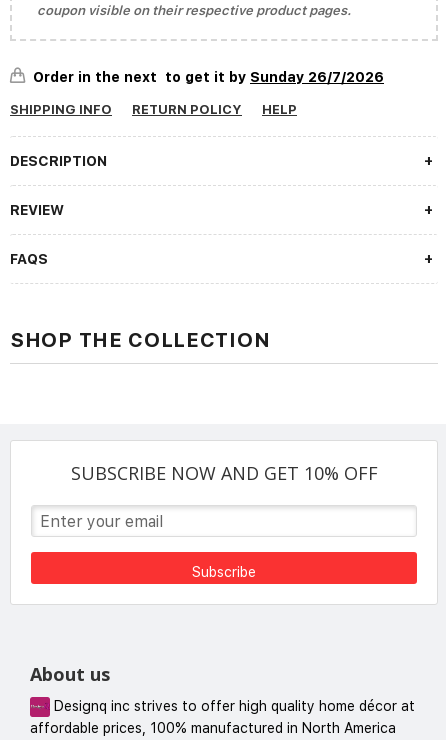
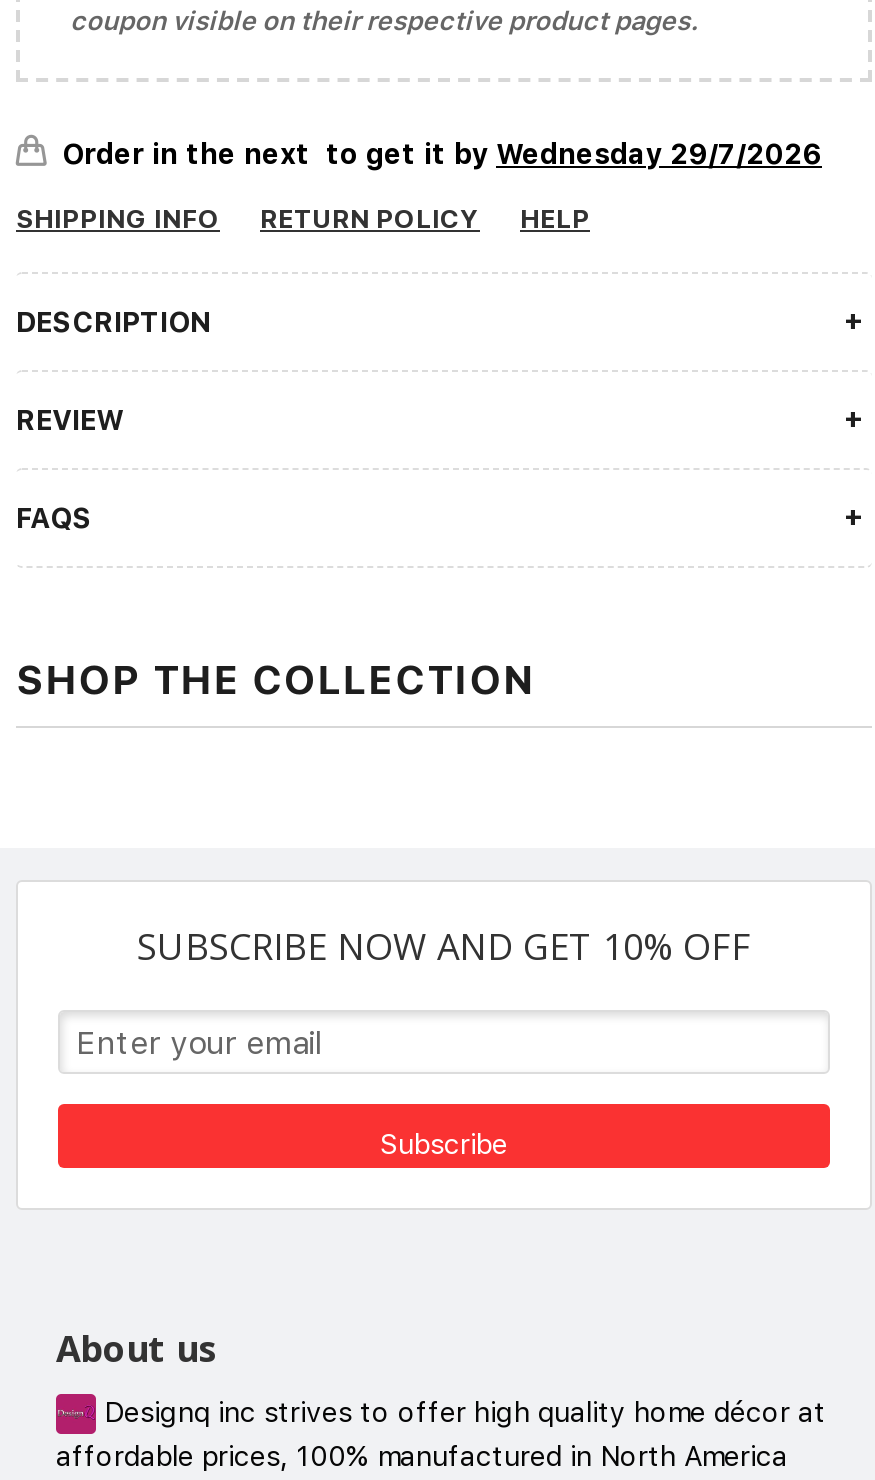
[33,69,384,85] Order in the next to get it by Sunday 26/7/2026 -> [62,138,822,170] Order in the next to get it by Wednesday 29/7/2026

